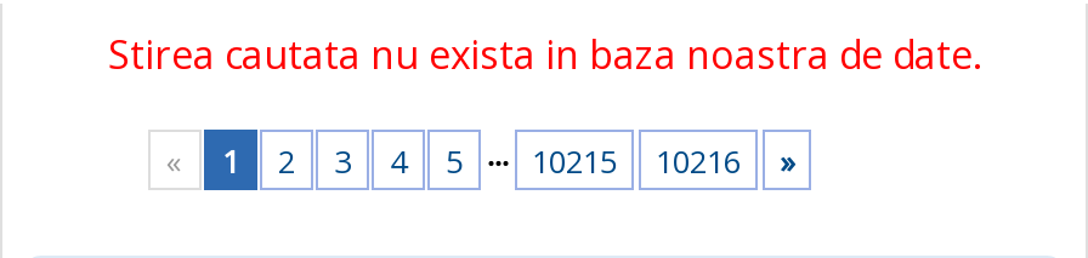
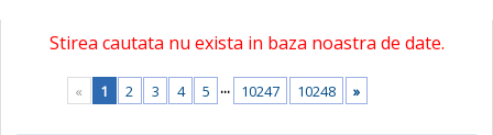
[446,132,617,182] 5 ... 10215 -> [202,78,279,100] 5 ... 10247
[656,138,741,182] 10216 -> [297,81,336,100] 10248

